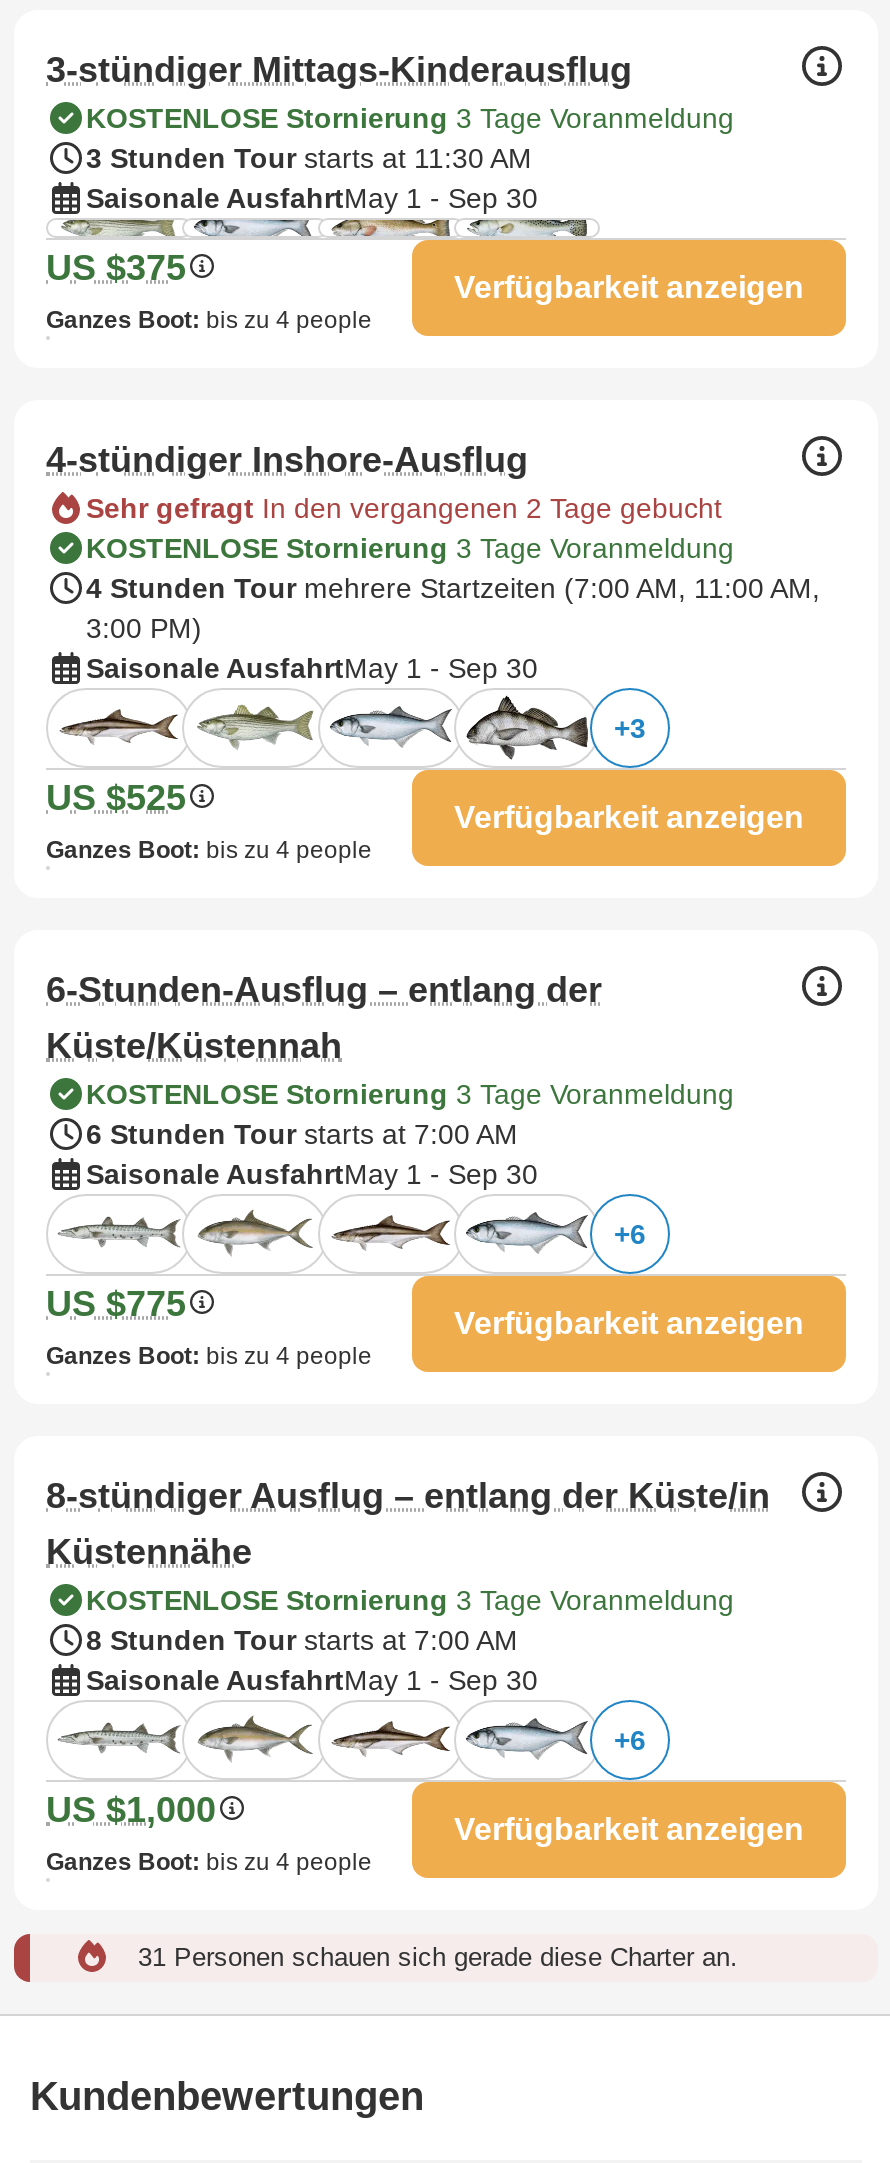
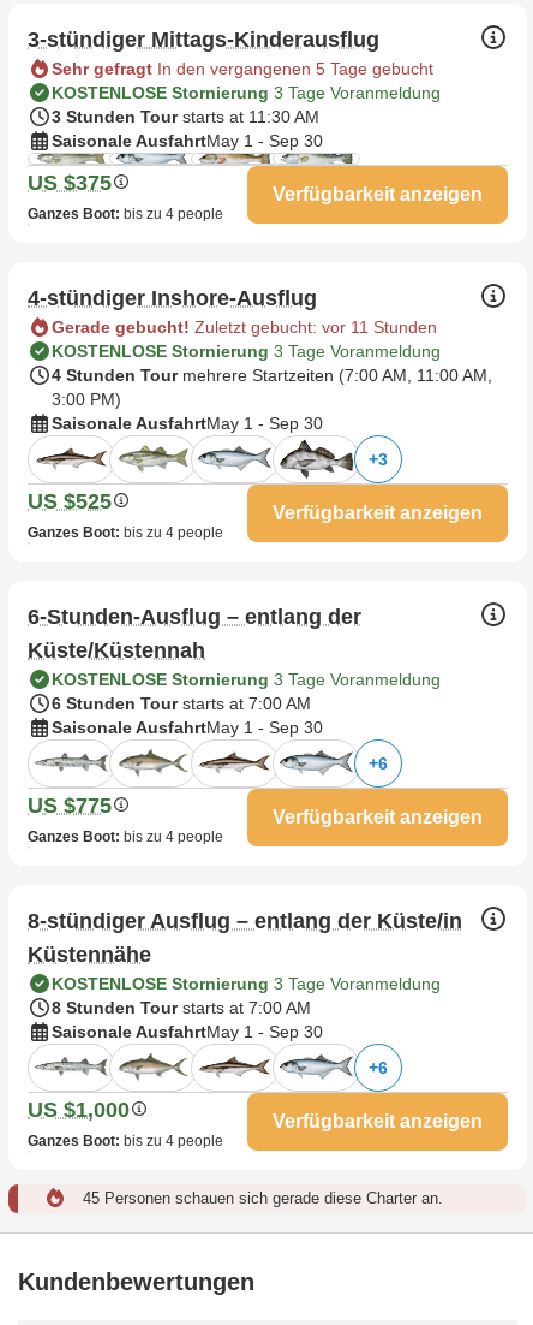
none -> [52,58,433,78] Sehr gefragt In den vergangenen 5 Tage gebucht
[86,491,722,523] Sehr gefragt In den vergangenen 2 Tage gebucht -> [52,317,437,336] Gerade gebucht! Zuletzt gebucht: vor 11 Stunden
[138,1941,738,1971] 31 Personen schauen sich gerade diese Charter an. -> [83,1189,443,1207] 45 Personen schauen sich gerade diese Charter an.

